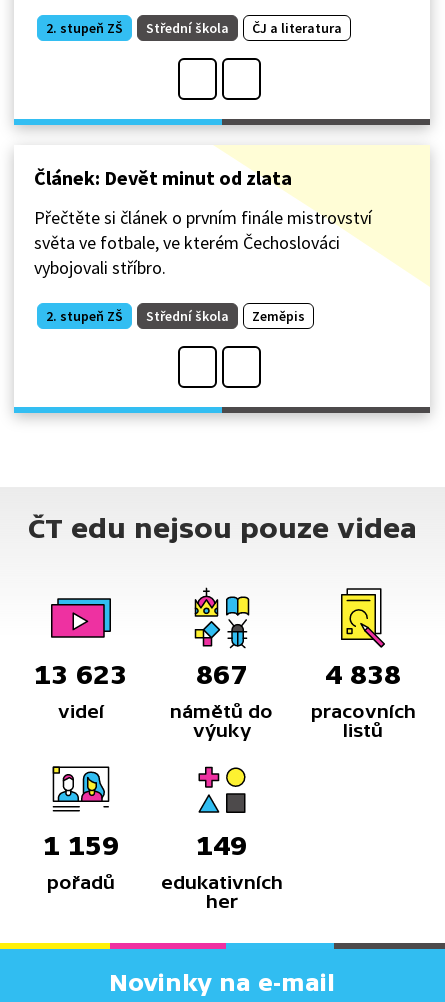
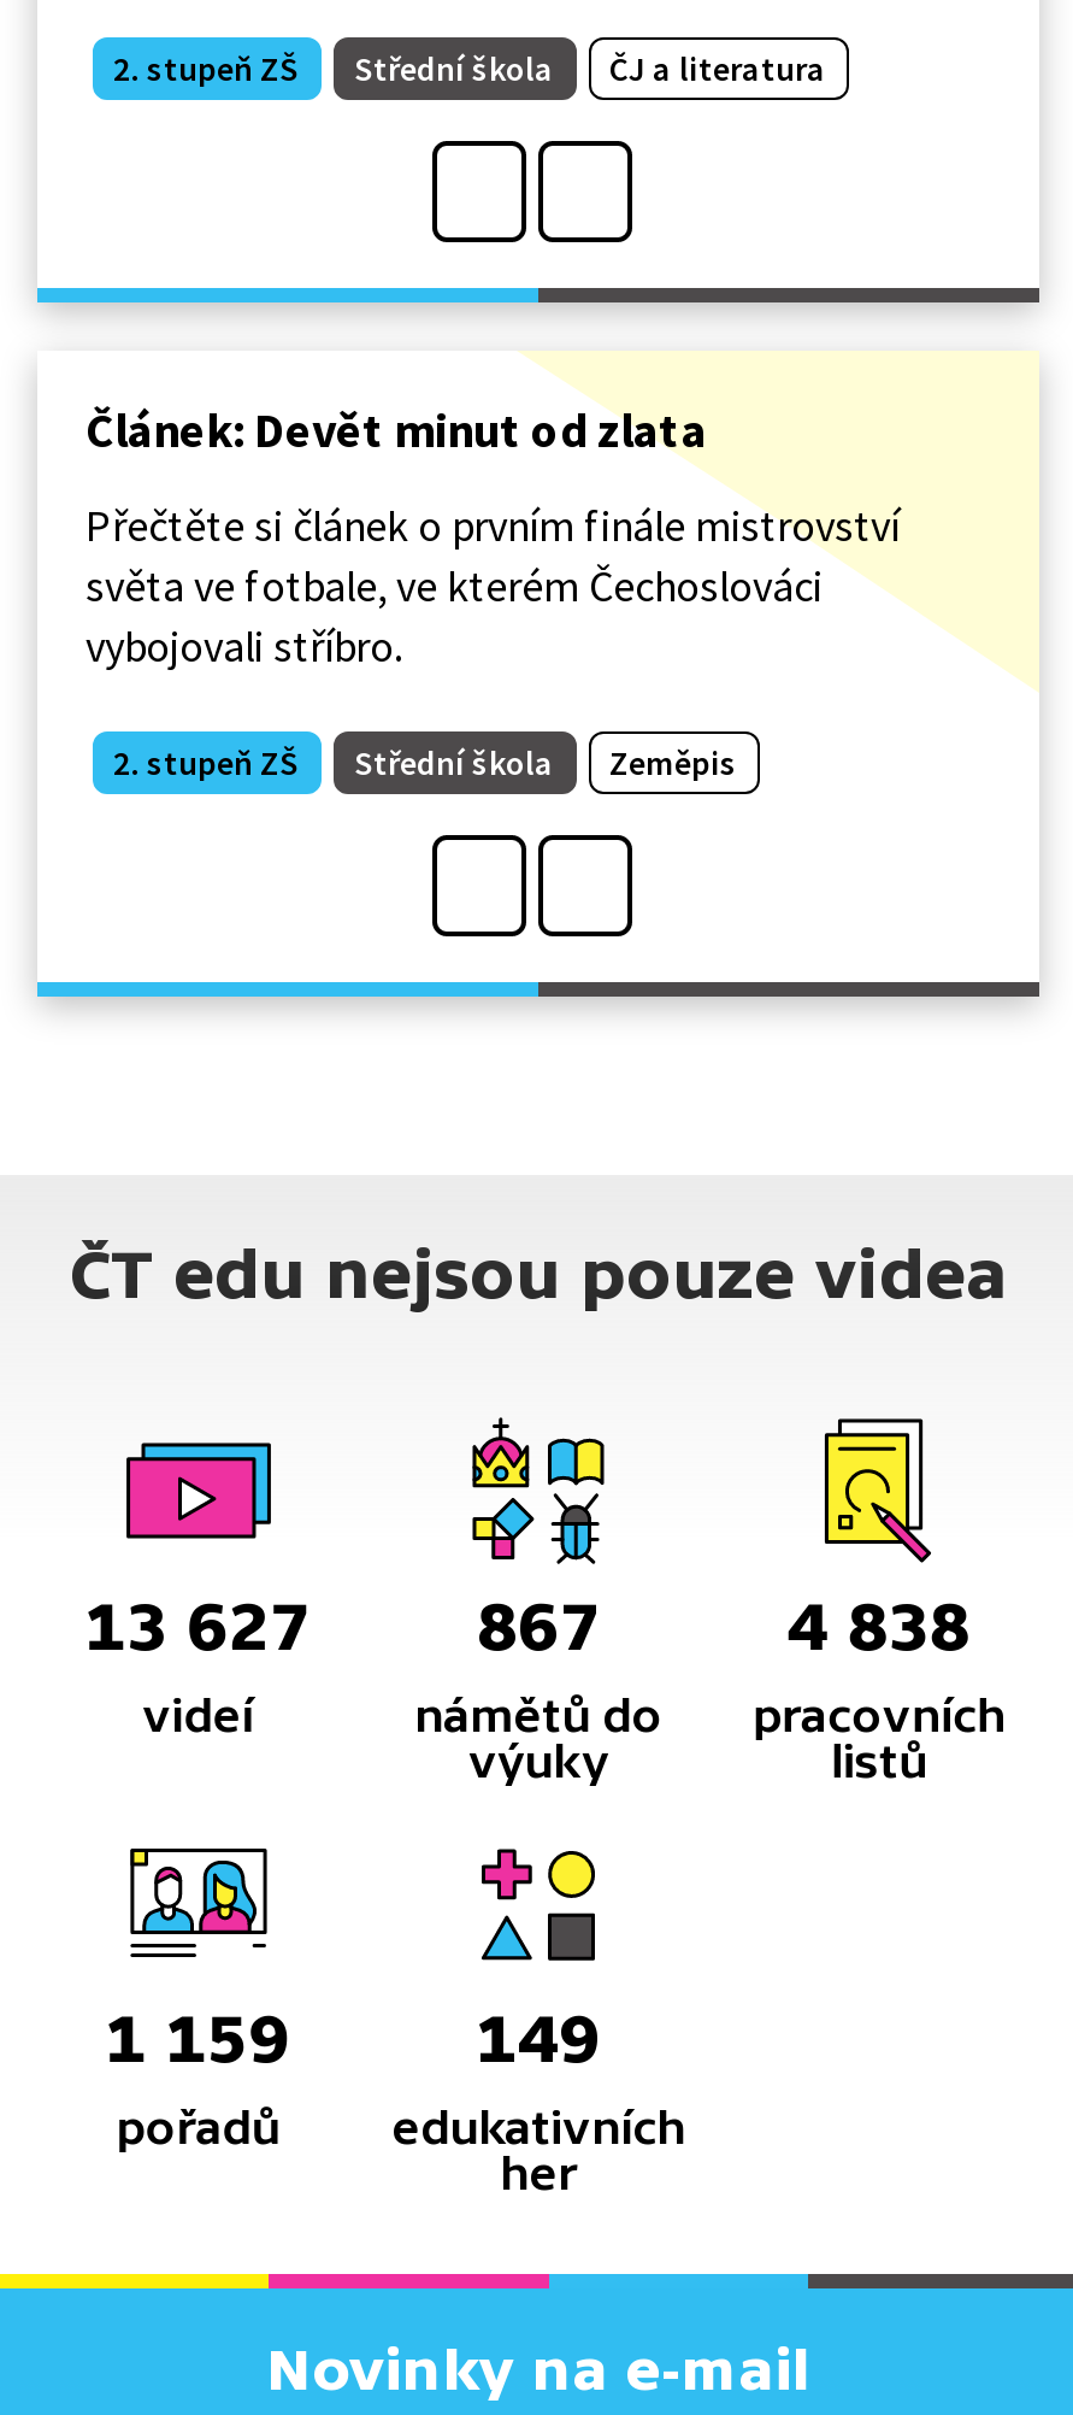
[34,658,127,690] 13 623 -> [86,1587,310,1664] 13 627

